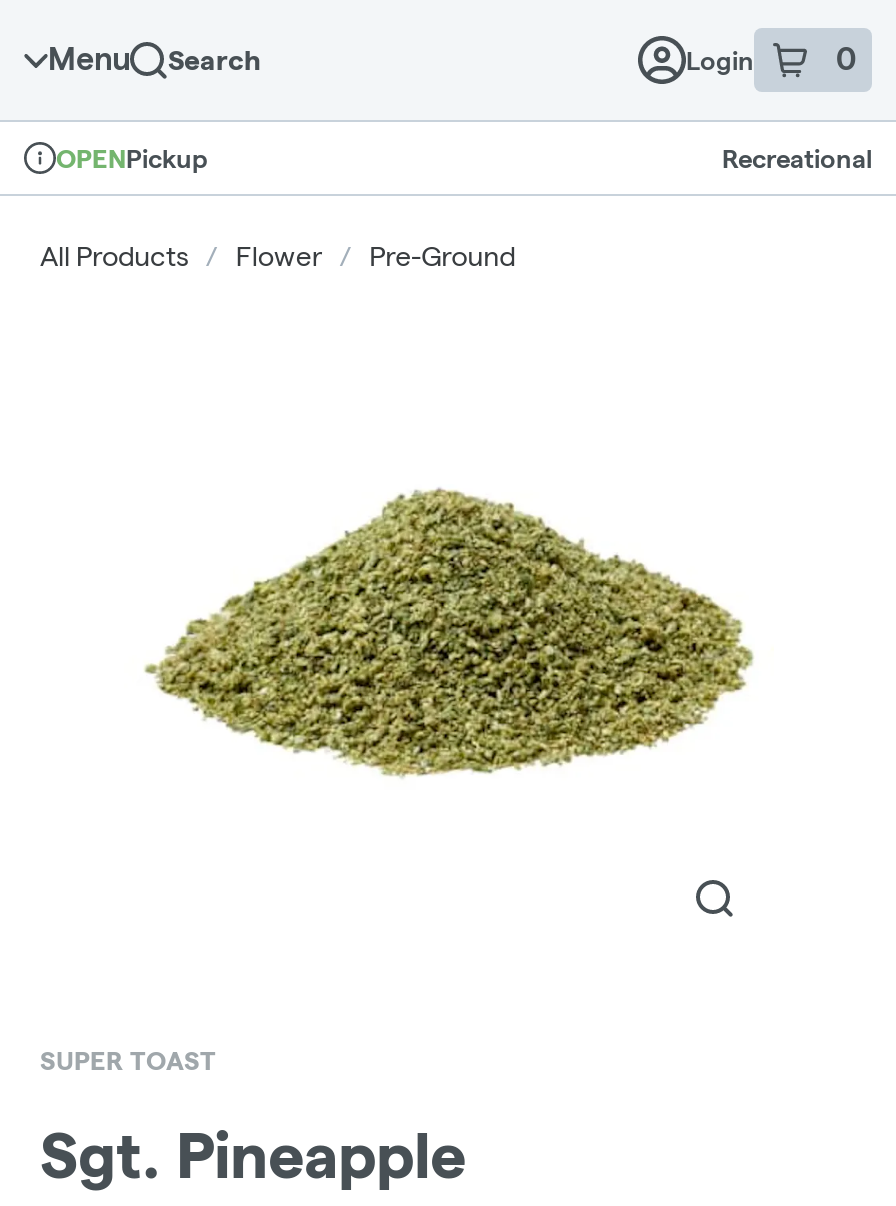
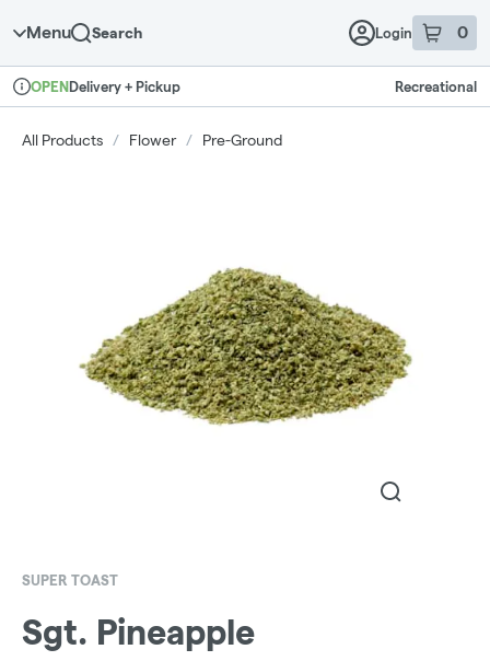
[56,143,208,172] OPENPickup -> [31,78,180,94] OPENDelivery + Pickup

